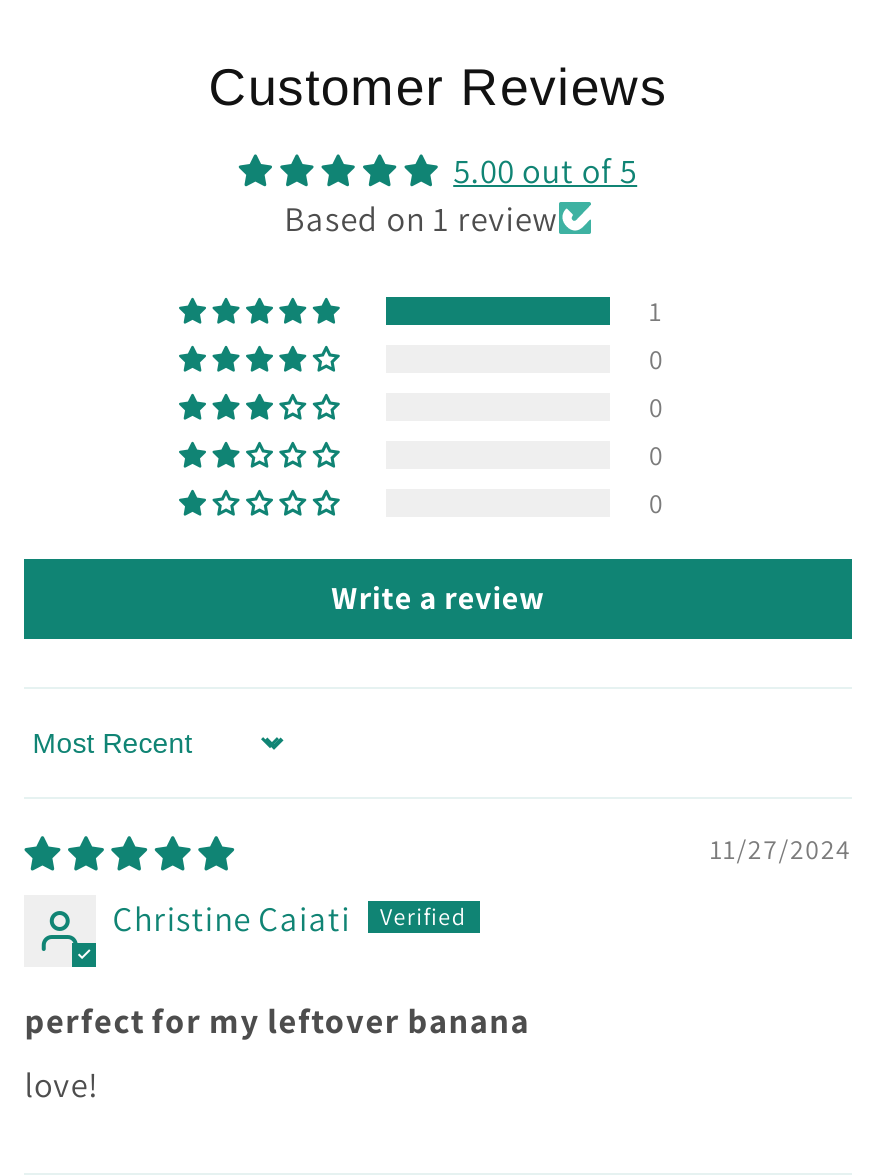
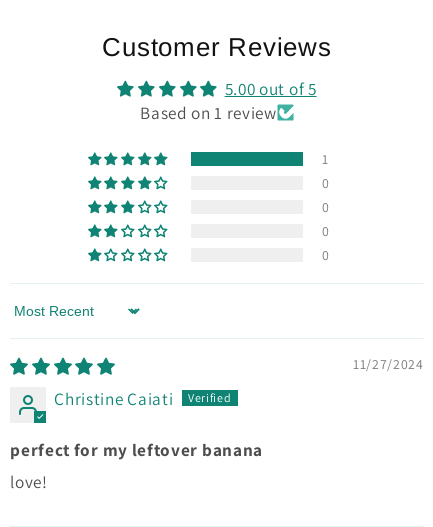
[331,577,545,619] Write a review -> none

